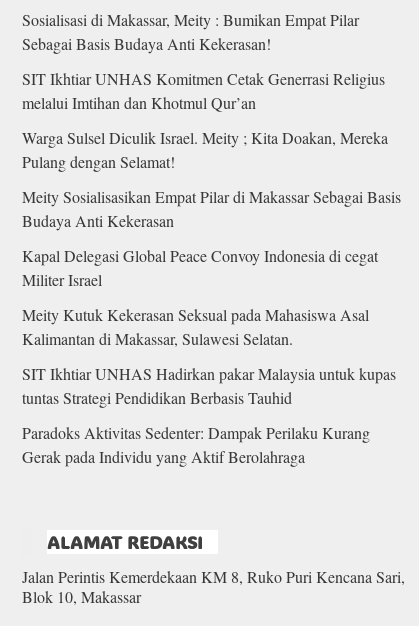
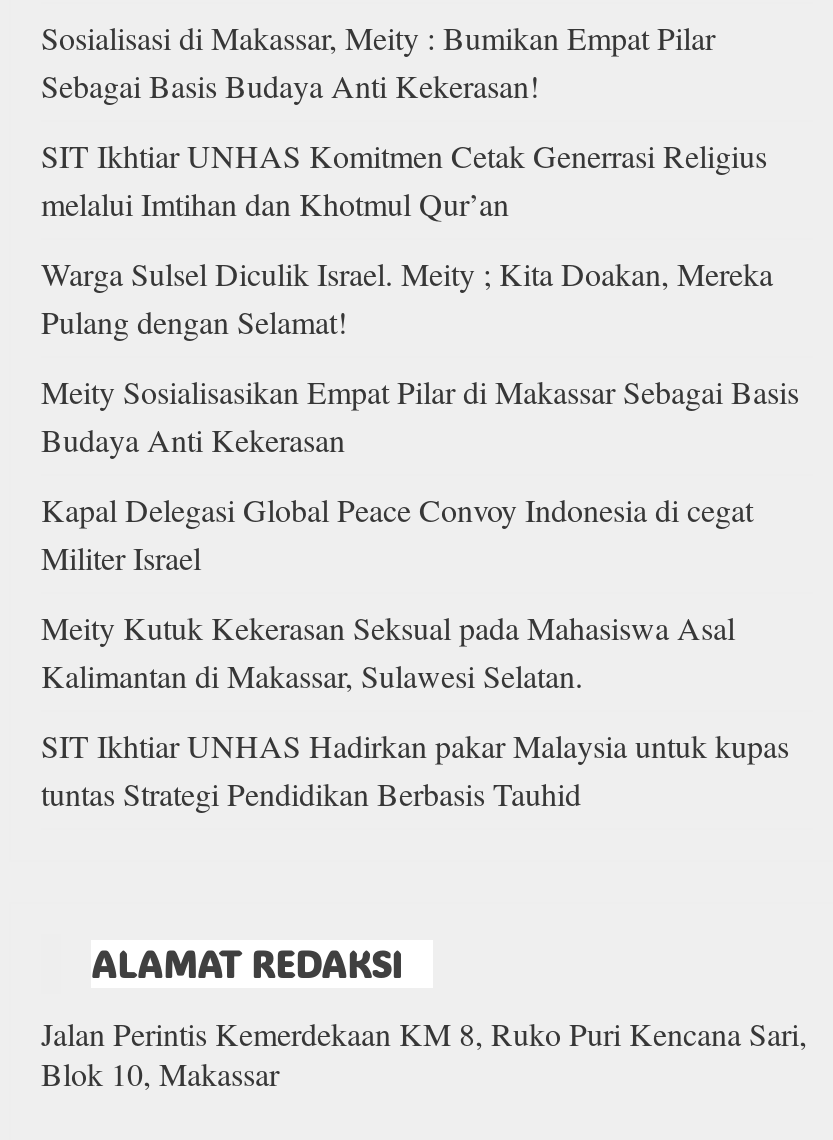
[22,422,370,467] Paradoks Aktivitas Sedenter: Dampak Perilaku Kurang | Gerak pada Individu yang Aktif Berolahraga -> none

